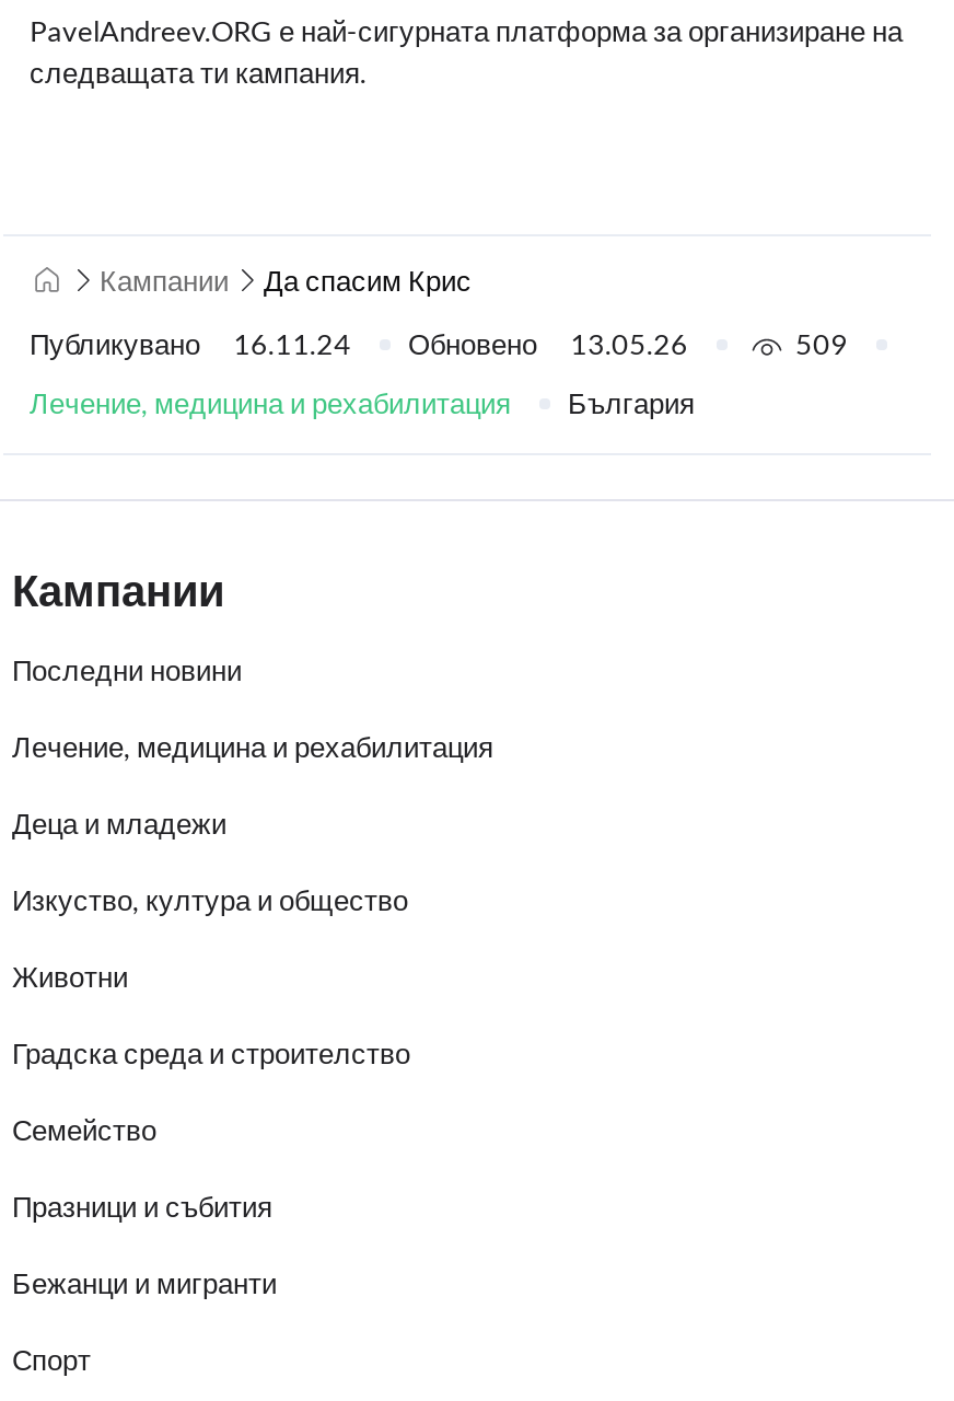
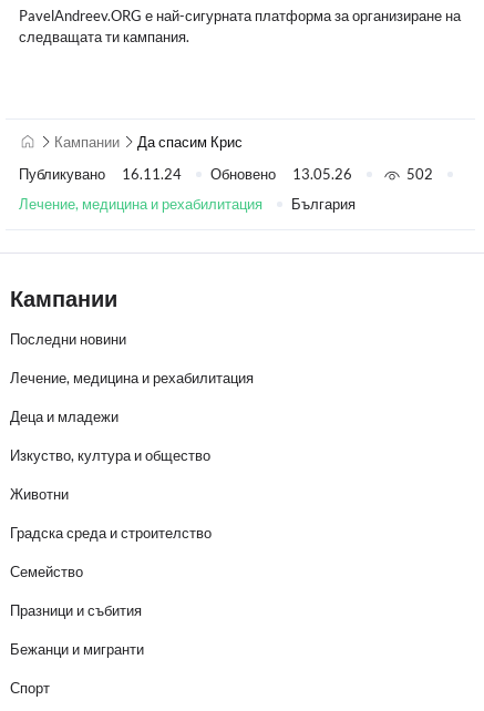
[795,326,848,361] 509 -> [406,165,433,183] 502

